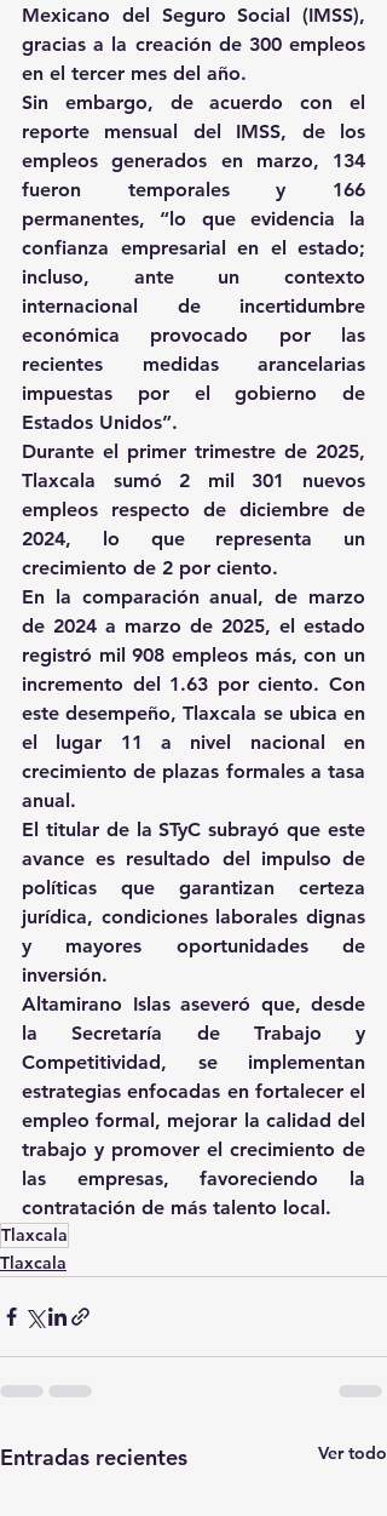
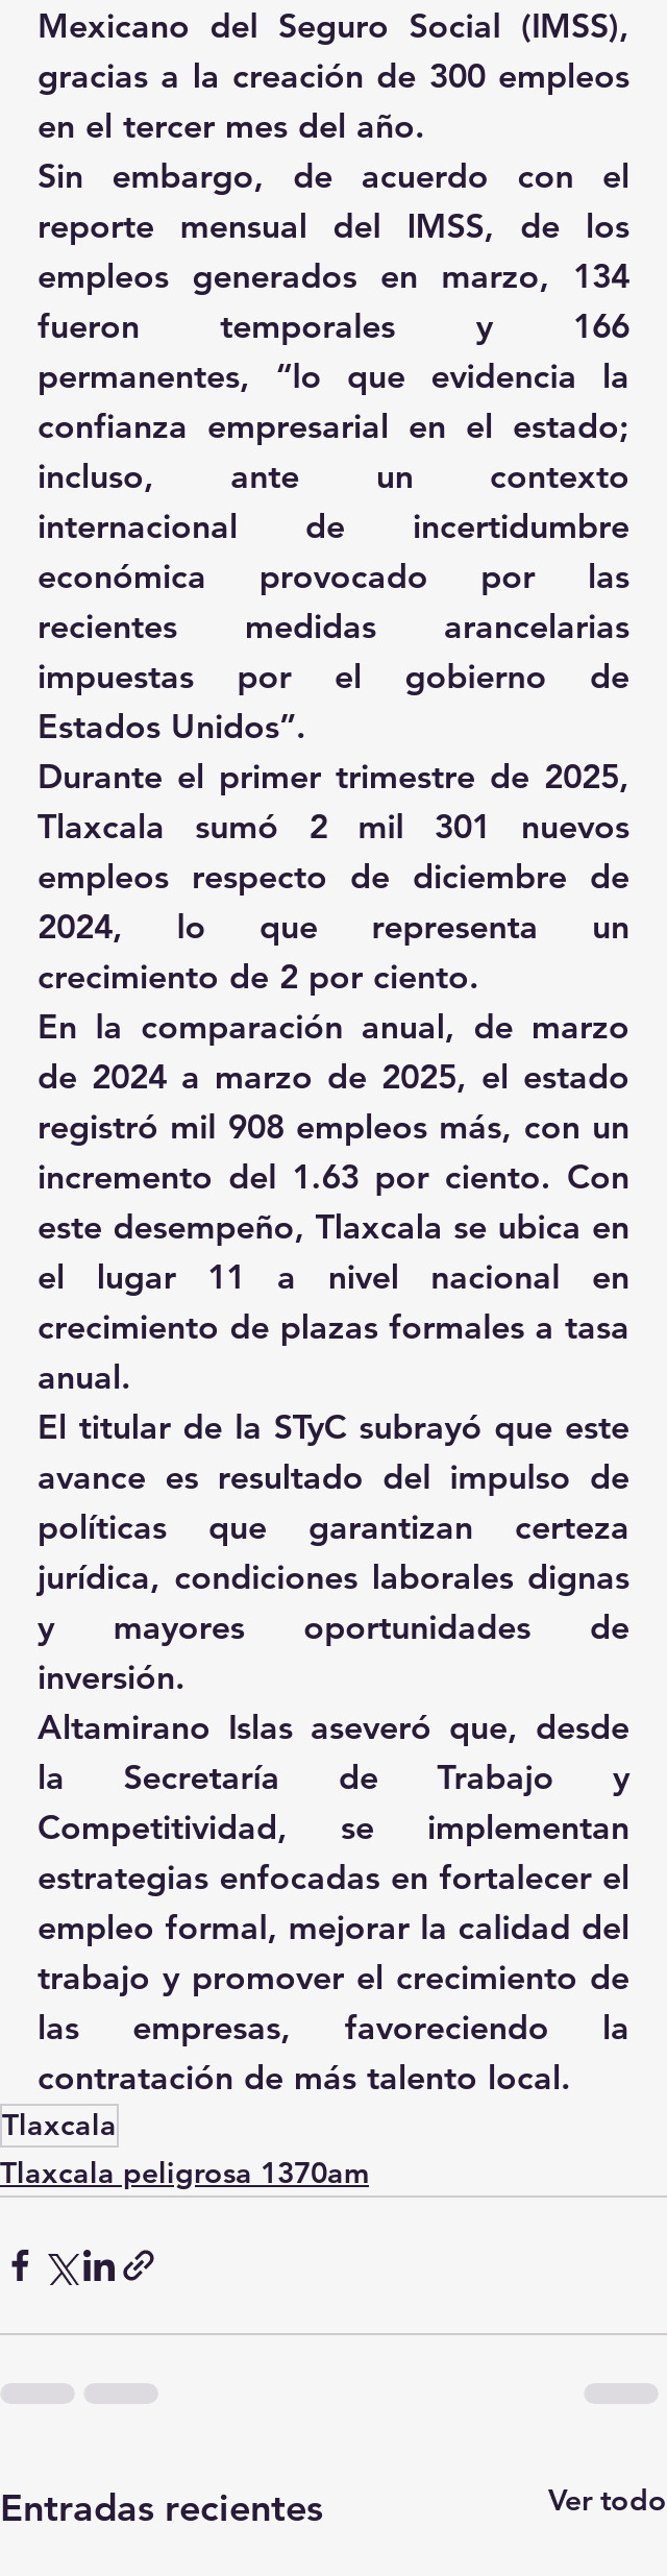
[0,1252,67,1274] Tlaxcala -> [0,2154,369,2192] Tlaxcala peligrosa 1370am

